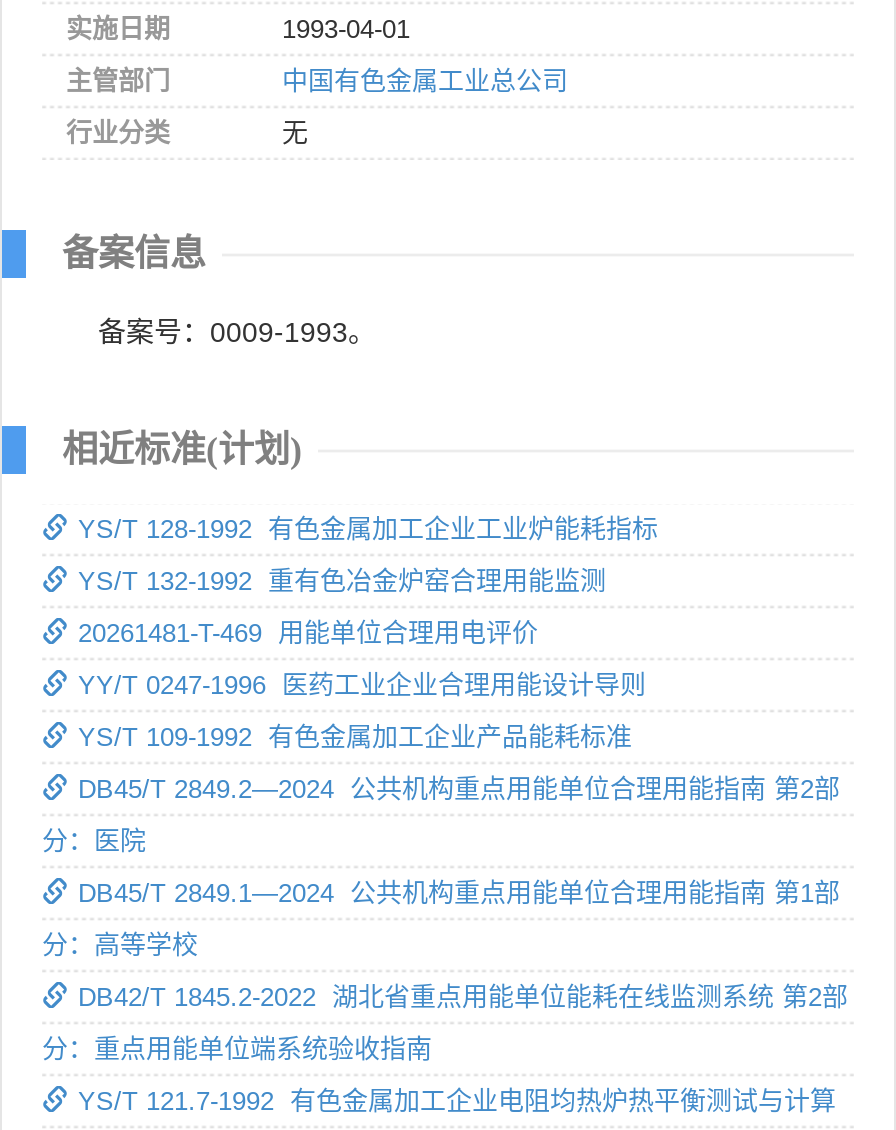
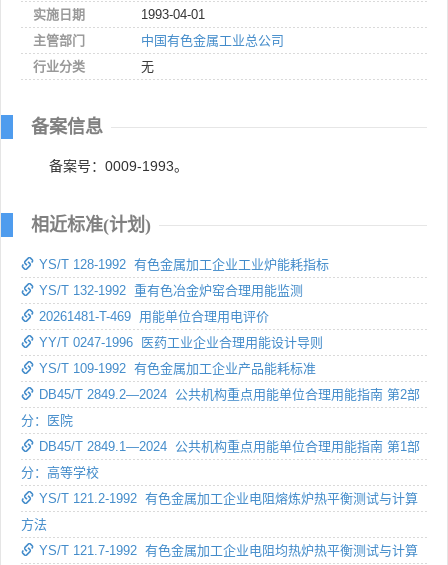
[78,982,848,1012] DB42/T 1845.2-2022 湖北省重点用能单位能耗在线监测系统 第2部 -> [39,491,418,506] YS/T 121.2-1992 有色金属加工企业电阻熔炼炉热平衡测试与计算
[42,1034,432,1064] 分：重点用能单位端系统验收指南 -> [21,517,47,532] 方法

